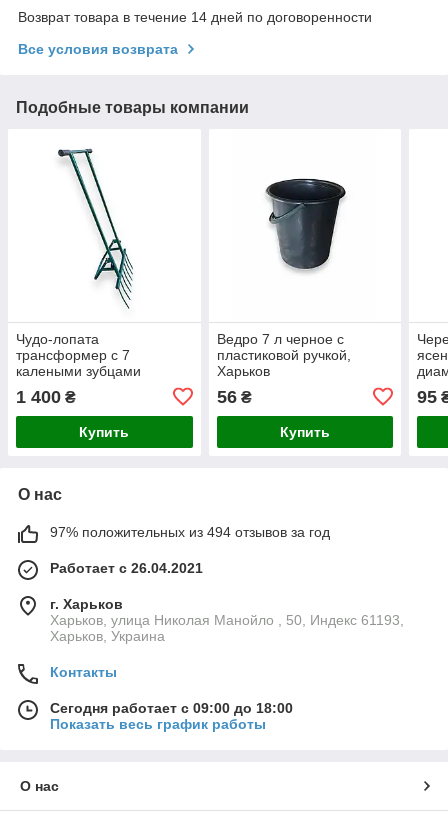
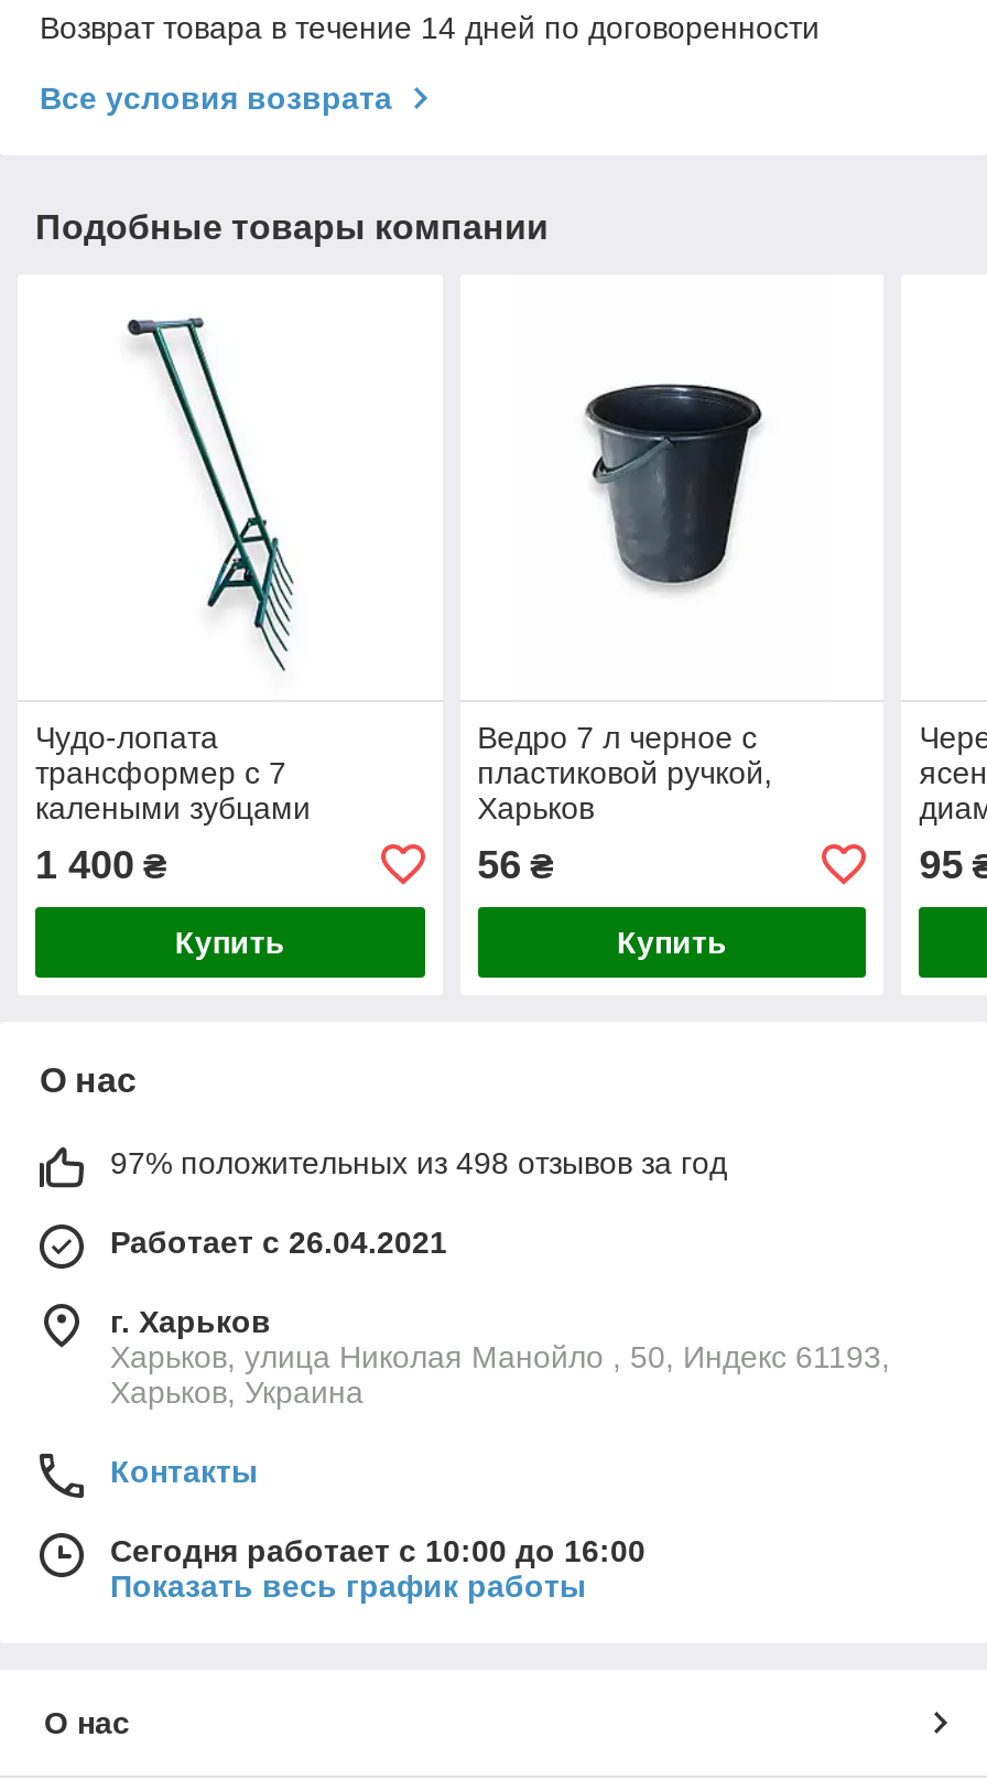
[50,524,330,540] 97% положительных из 494 отзывов за год -> [110,1145,727,1180] 97% положительных из 498 отзывов за год
[50,700,293,716] Сегодня работает с 09:00 до 18:00 -> [110,1533,646,1568] Сегодня работает с 10:00 до 16:00

